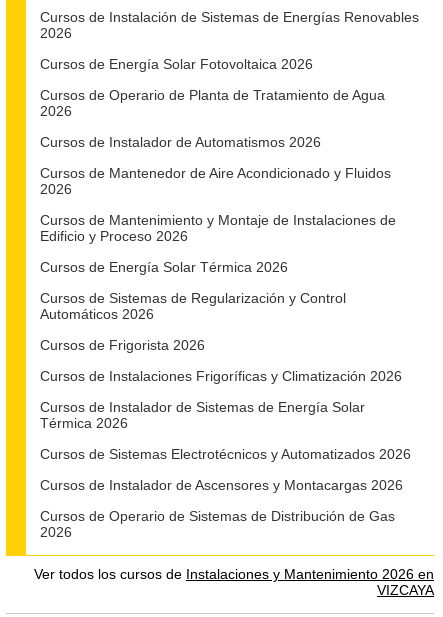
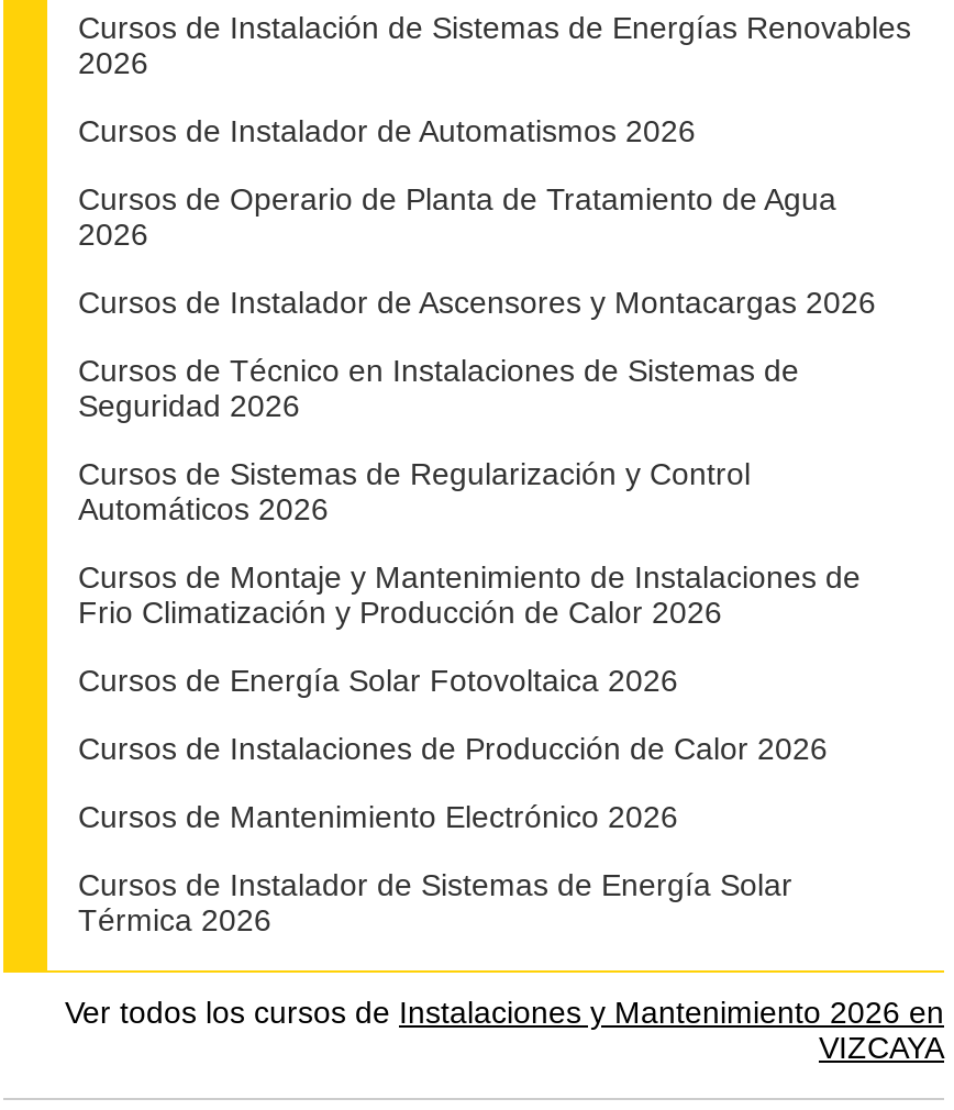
moved [40,56,313,72] -> [78,663,678,698]: Cursos de Energía Solar Fotovoltaica 2026
moved [40,134,321,150] -> [78,113,696,148]: Cursos de Instalador de Automatismos 2026
[40,165,396,275] Cursos de Mantenedor de Aire Acondicionado y Fluidos | 2026 | Cursos de Mantenimiento y Montaje de Instalaciones de | Edificio y Proceso 2026 | Cursos de Energía Solar Térmica 2026 -> [78,353,799,423] Cursos de Técnico en Instalaciones de Sistemas de | Seguridad 2026
[40,337,402,384] Cursos de Frigorista 2026 | Cursos de Instalaciones Frigoríficas y Climatización 2026 -> [78,559,861,834] Cursos de Montaje y Mantenimiento de Instalaciones de | Frio Climatización y Producción de Calor 2026 | Cursos de Instalaciones de Producción de Calor 2026 | Cursos de Mantenimiento Electrónico 2026
[40,446,411,540] Cursos de Sistemas Electrotécnicos y Automatizados 2026 | Cursos de Operario de Sistemas de Distribución de Gas | 2026 -> none
moved [40,477,403,493] -> [78,285,876,320]: Cursos de Instalador de Ascensores y Montacargas 2026

